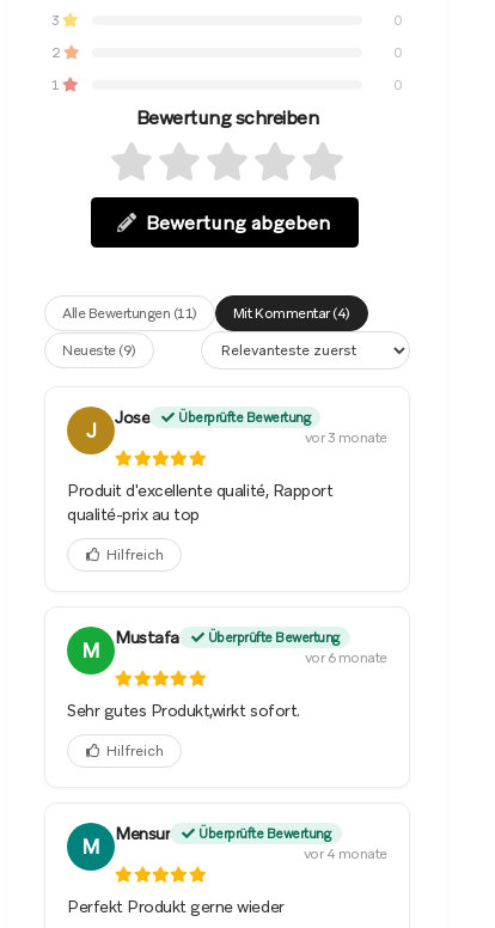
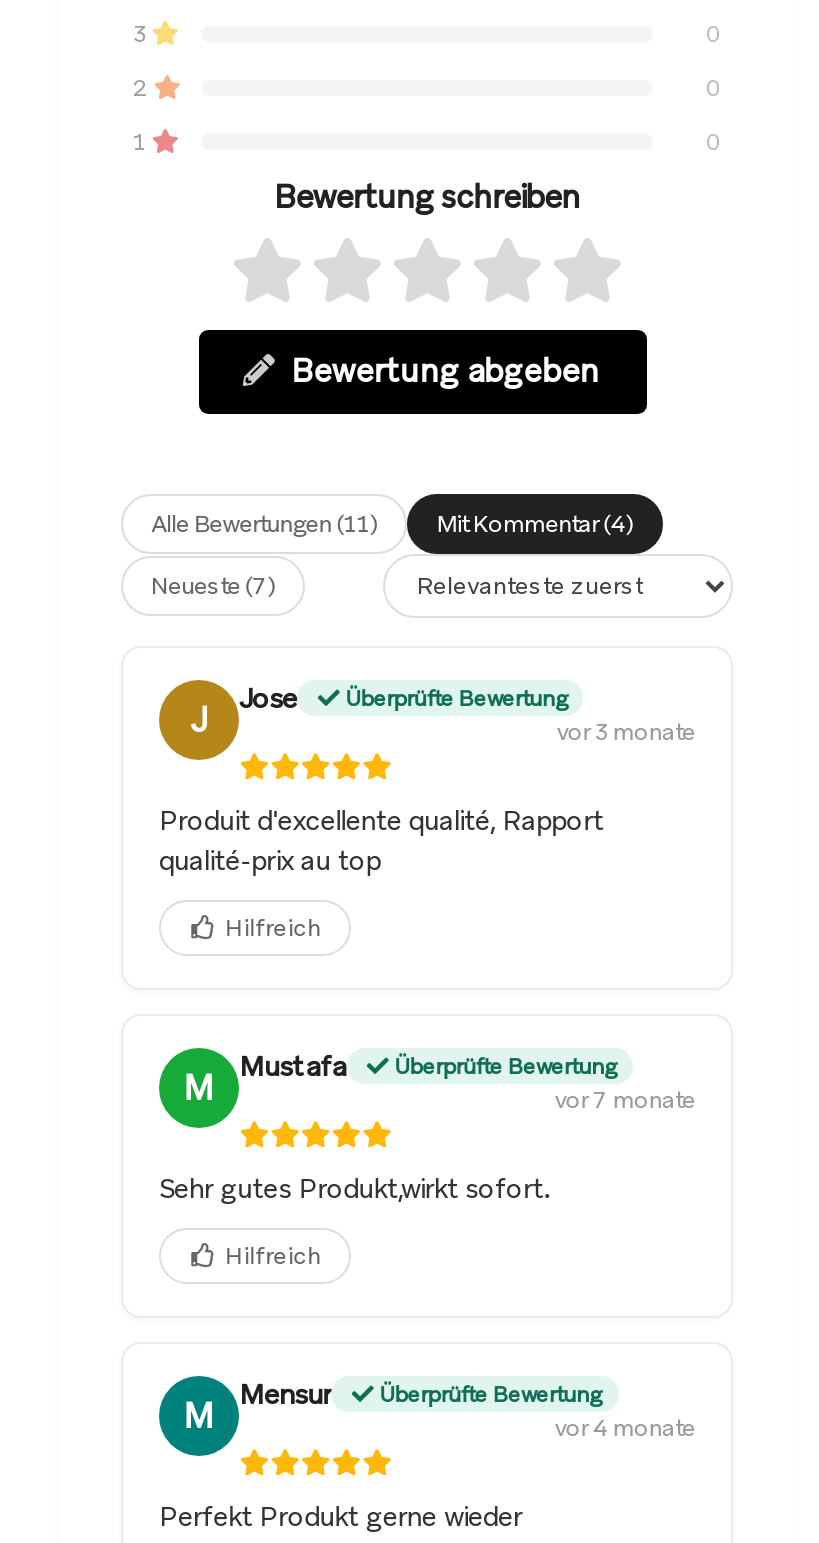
[62,341,136,360] Neueste (9) -> [151,569,274,601] Neueste (7)
[305,648,387,667] vor 6 monate -> [555,1083,695,1115] vor 7 monate

